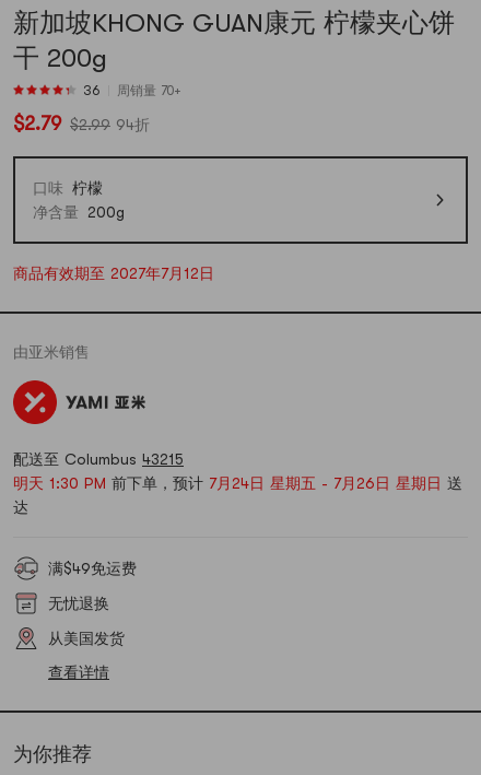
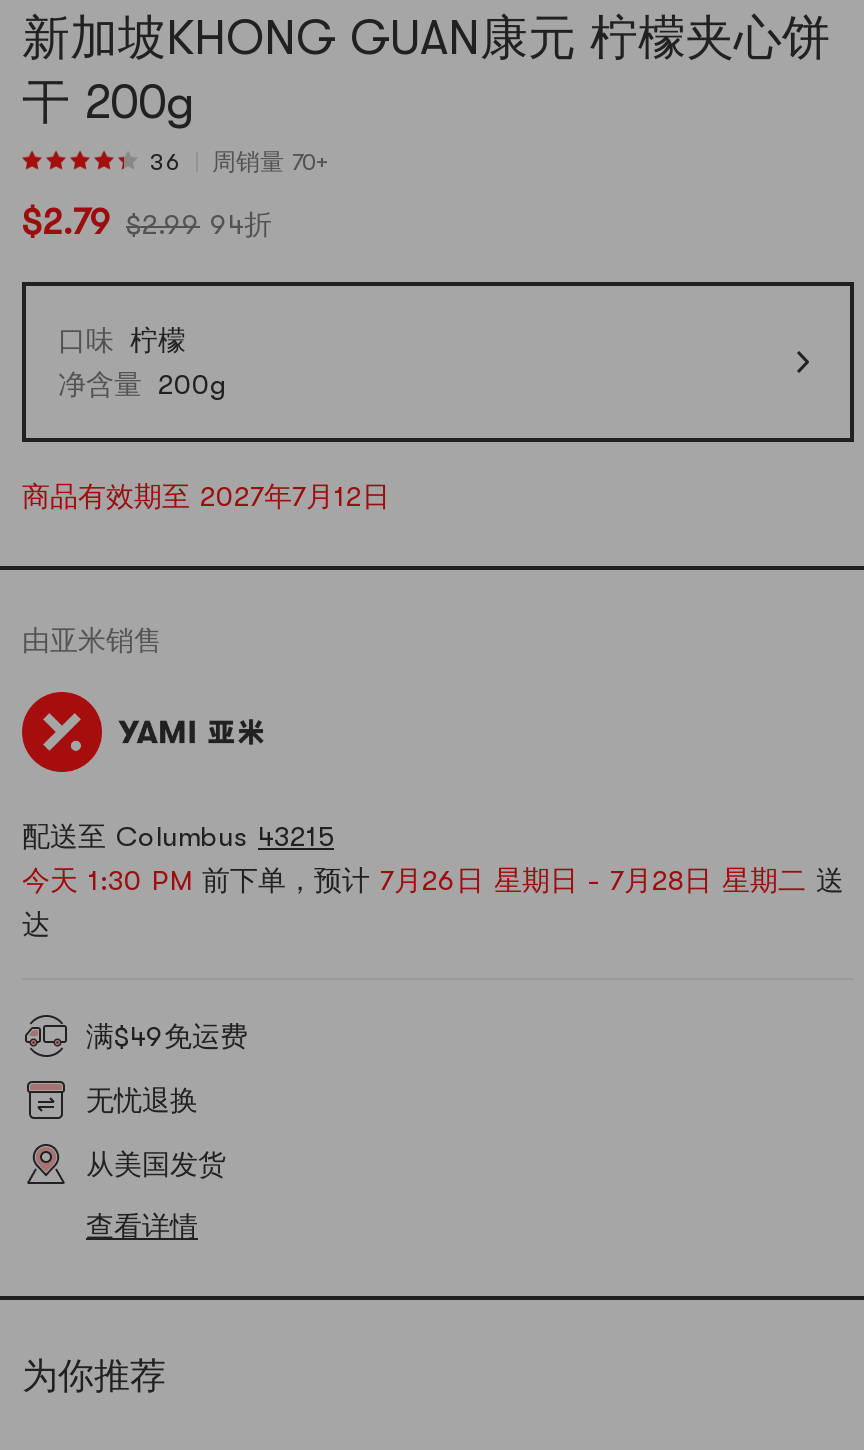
[13,474,462,492] 明天 1:30 PM前下单，预计7月24日 星期五 - 7月26日 星期日送 -> [22,864,844,896] 今天 1:30 PM前下单，预计7月26日 星期日 - 7月28日 星期二送

